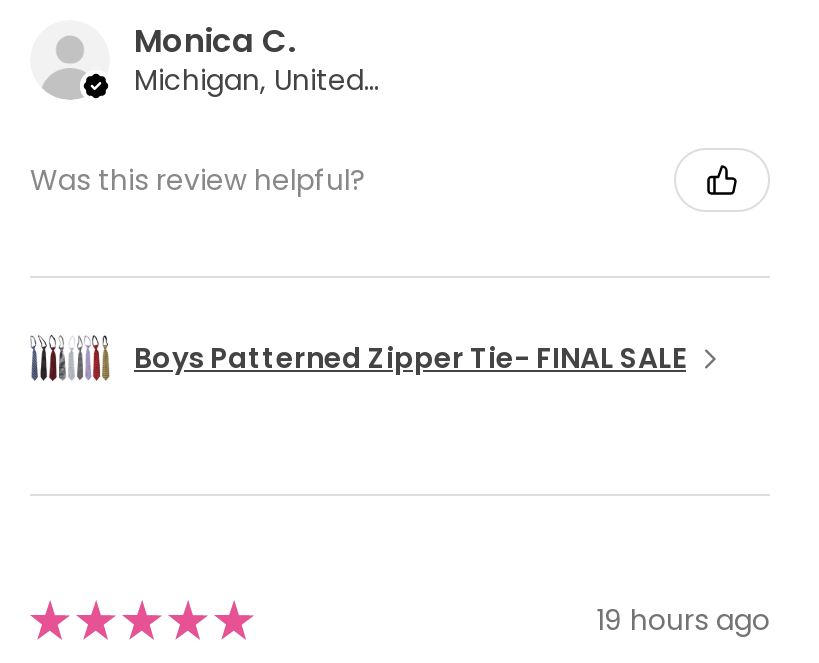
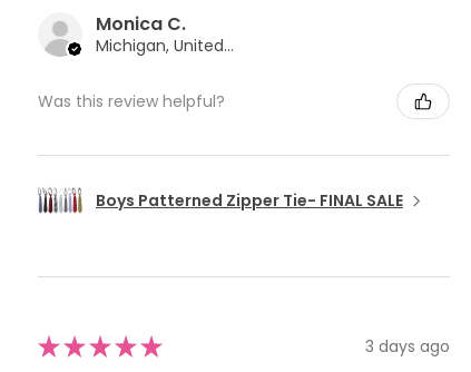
[596,599,770,639] 19 hours ago -> [365,335,450,357] 3 days ago

